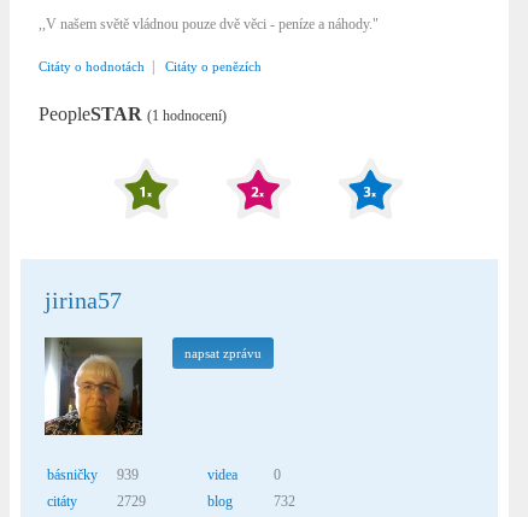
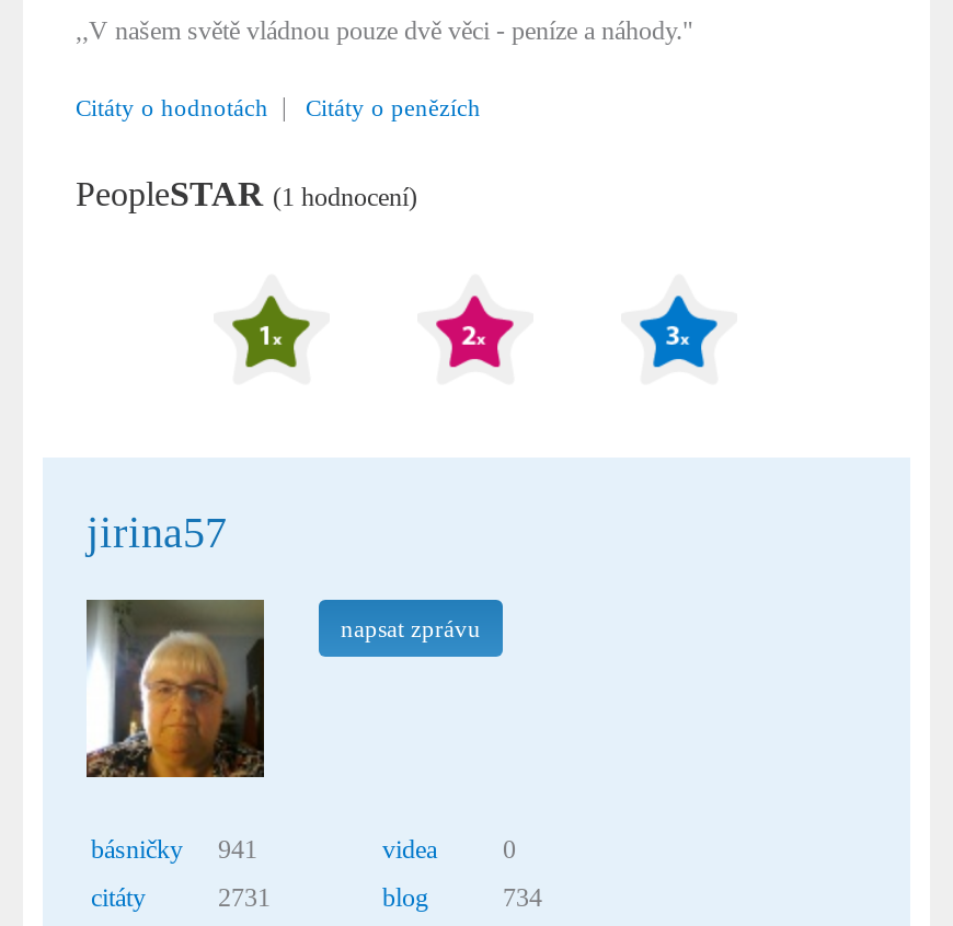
[47,467,139,484] básničky 939 -> [91,835,257,866] básničky 941
[117,493,146,510] 2729 -> [218,883,271,914] 2731
[274,493,295,510] 732 -> [503,883,542,914] 734

